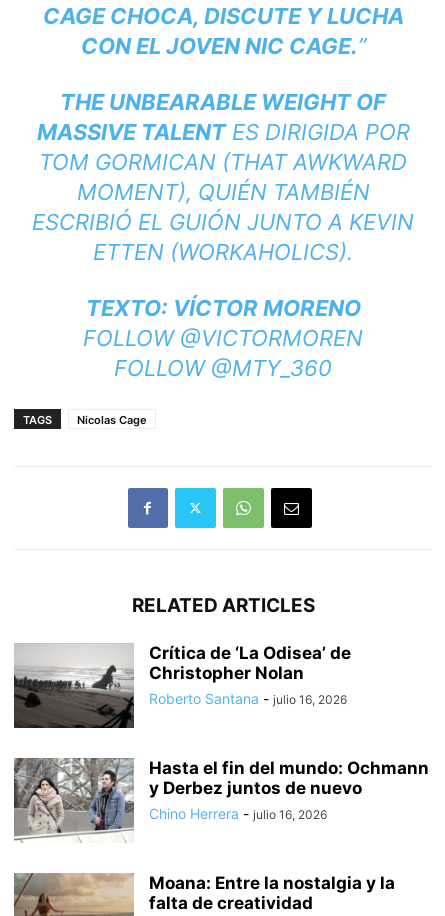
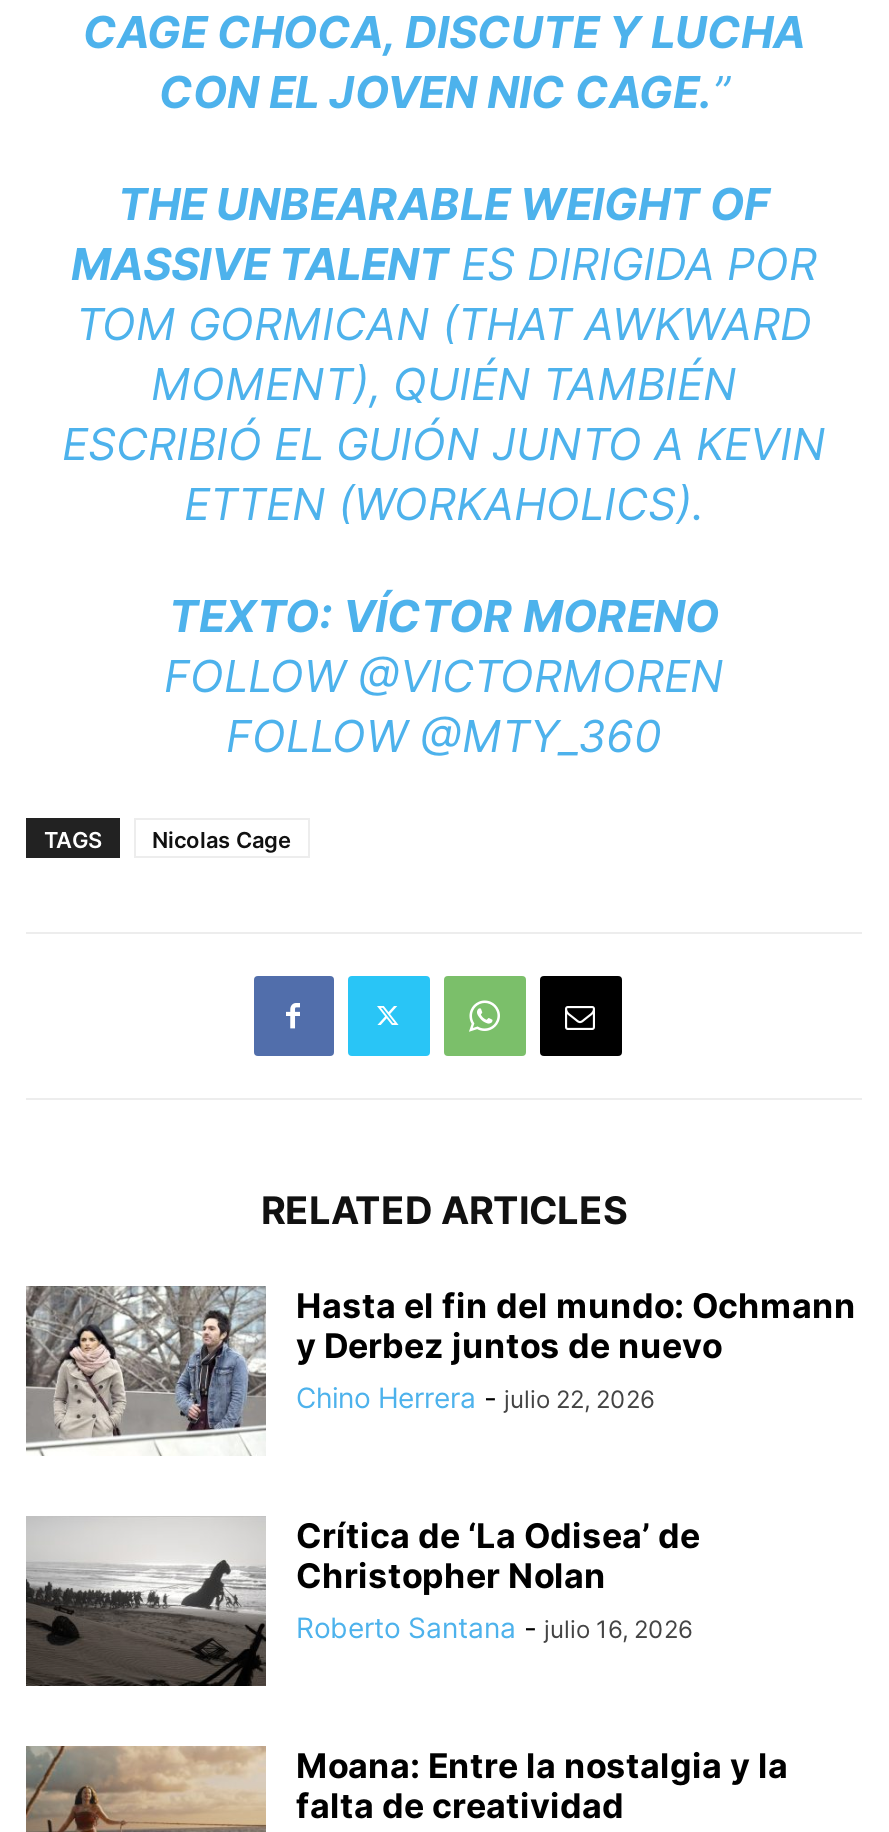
none -> [296,1379,654,1413] Chino Herrera - julio 22, 2026
moved [13,643,351,729] -> [24,1515,700,1688]: [image] | Crítica de ‘La Odisea’ de | Christopher Nolan | Roberto Santana - julio 16, 2026
moved [14,758,429,843] -> [26,1285,856,1456]: [image] | Hasta el fin del mundo: Ochmann | y Derbez juntos de nuevo
[149,805,327,822] Chino Herrera - julio 16, 2026 -> none

